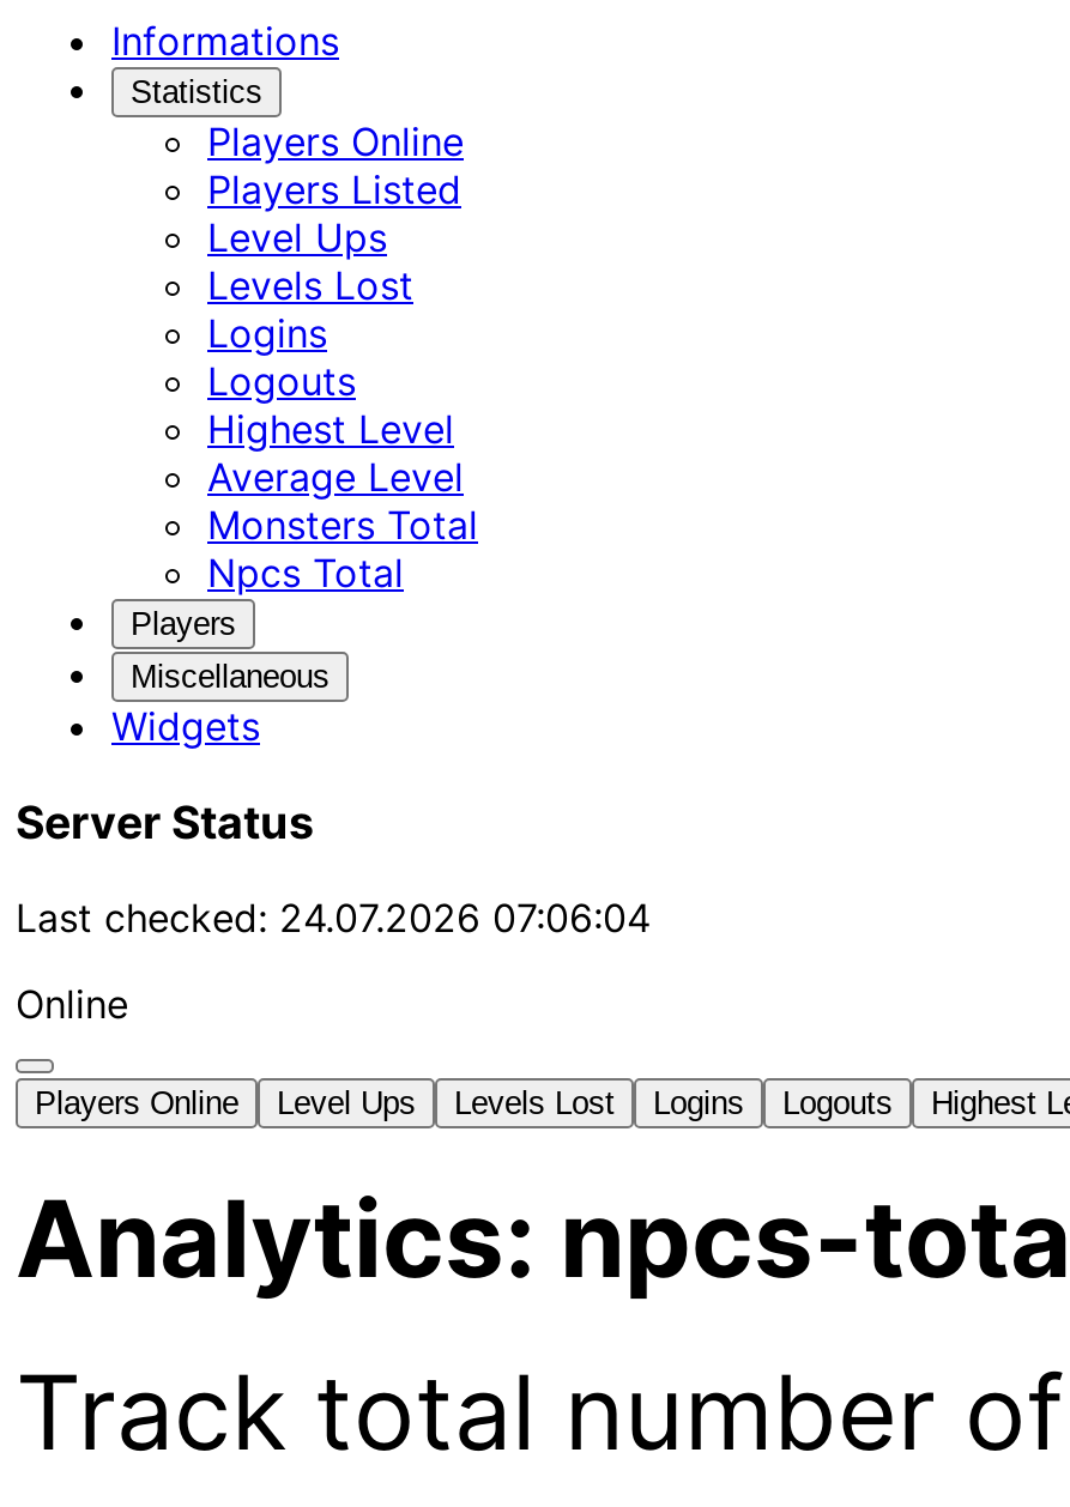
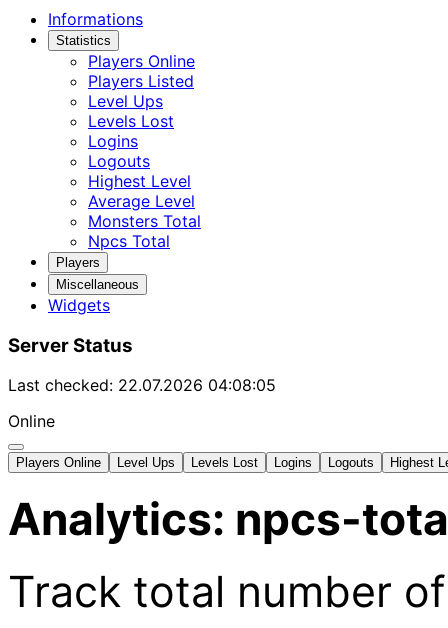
[16,895,651,943] Last checked: 24.07.2026 07:06:04 -> [8,375,276,395] Last checked: 22.07.2026 04:08:05

